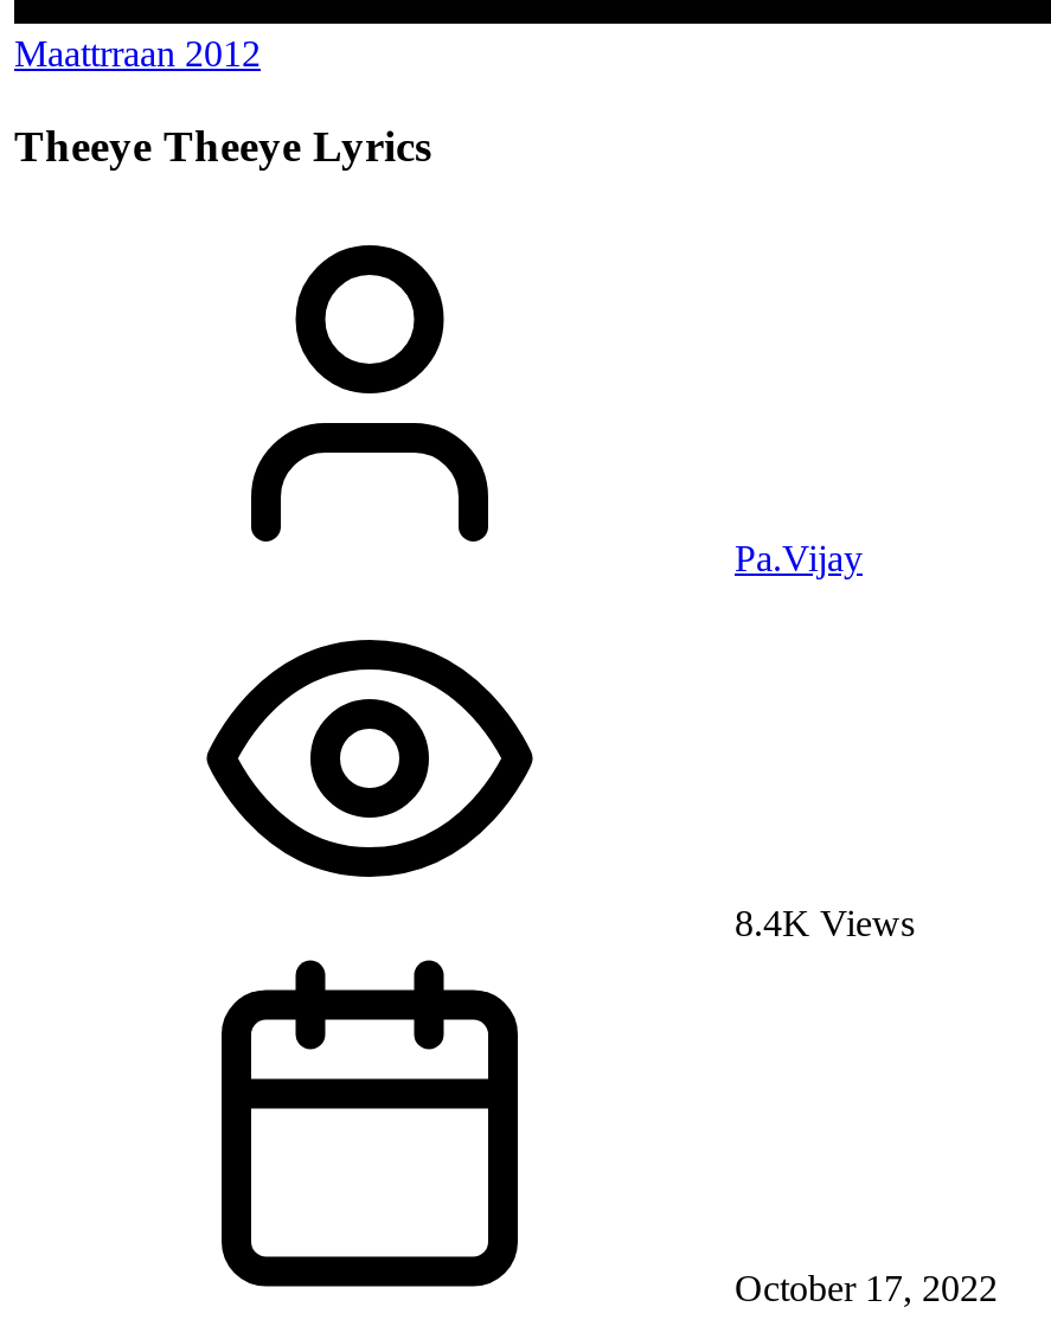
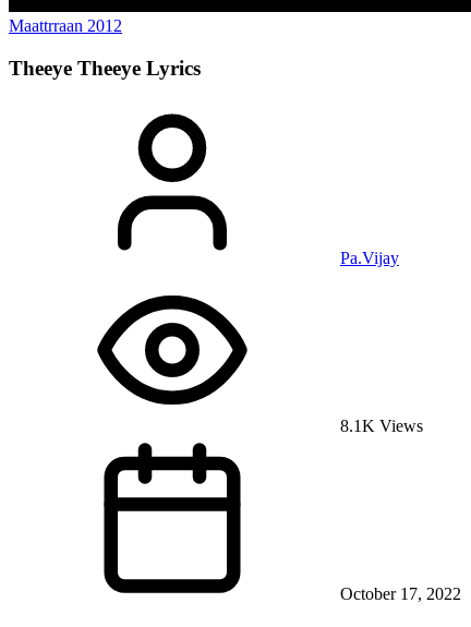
[725,904,915,944] 8.4K Views -> [336,417,423,436] 8.1K Views

